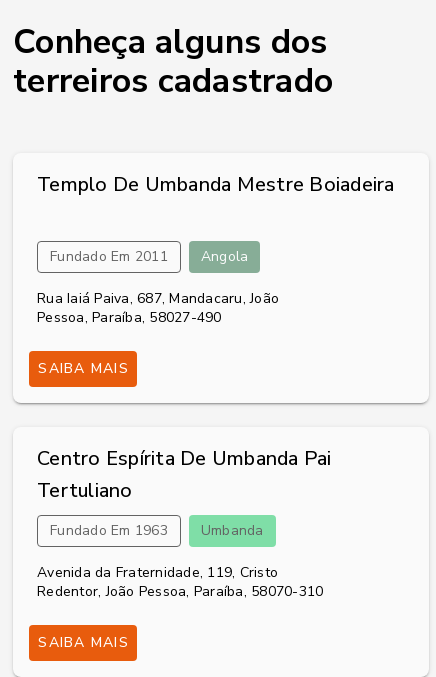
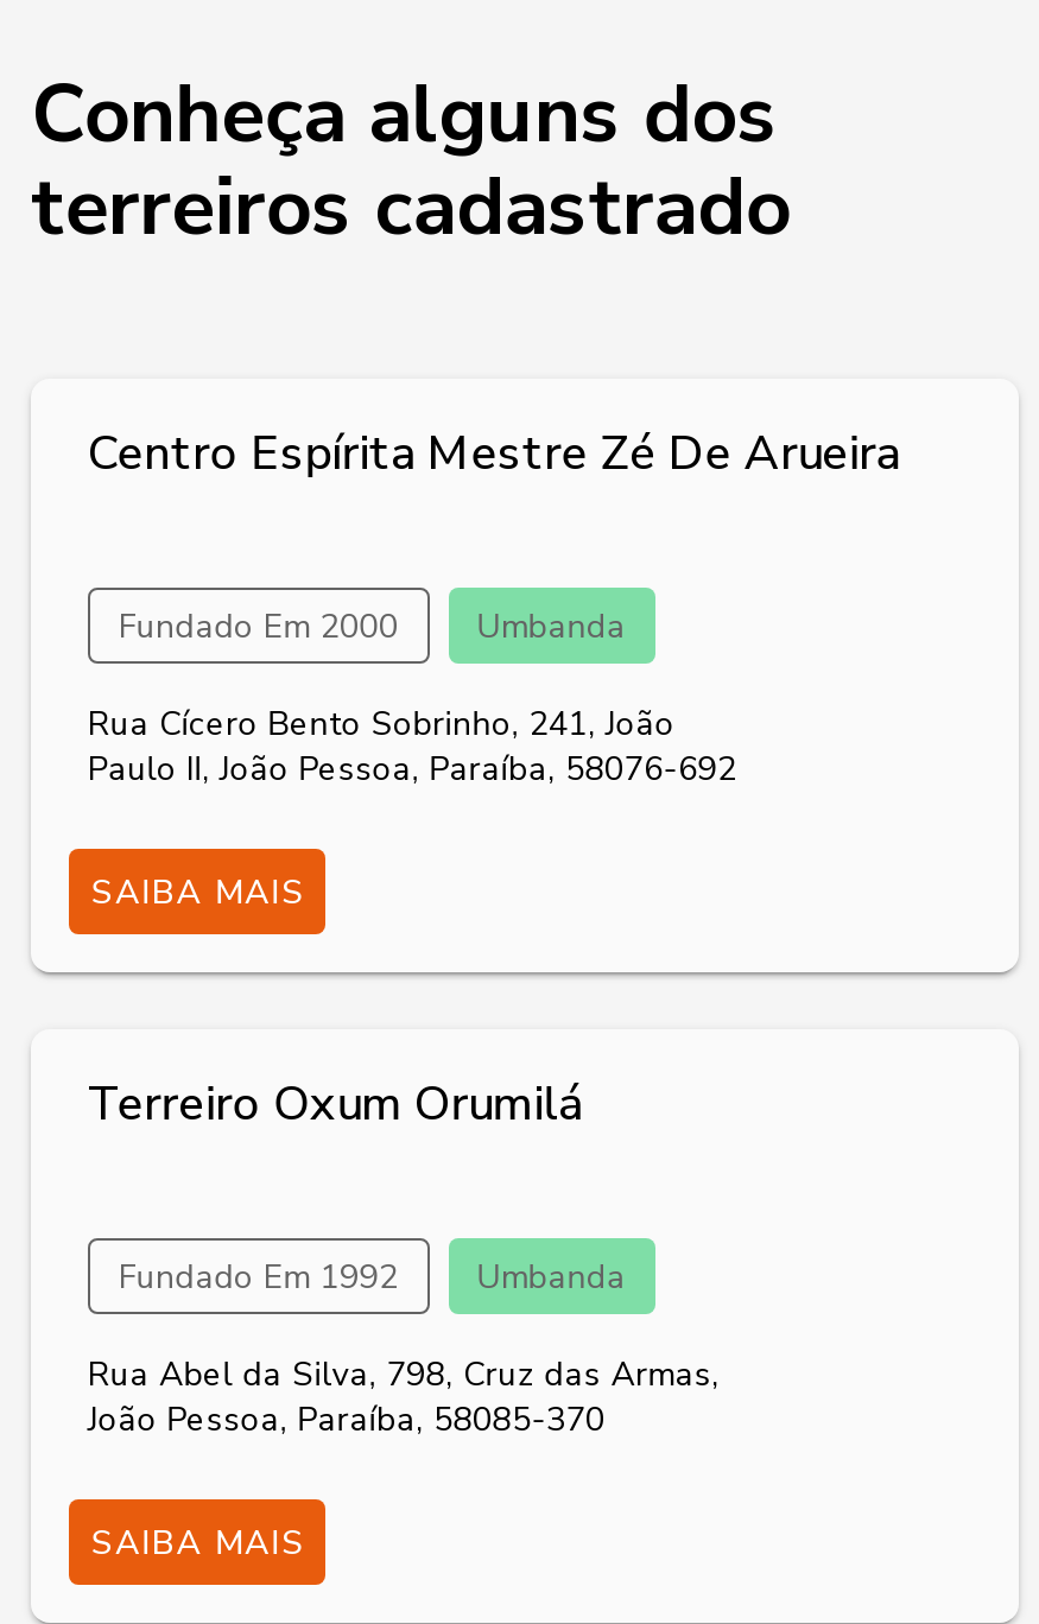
[37,171,394,198] Templo De Umbanda Mestre Boiadeira -> [88,422,900,486] Centro Espírita Mestre Zé De Arueira
[50,247,248,266] Fundado Em 2011 | Angola -> [119,604,626,649] Fundado Em 2000 | Umbanda
[37,289,279,327] Rua Iaiá Paiva, 687, Mandacaru, João | Pessoa, Paraíba, 58027-490 -> [88,702,737,792] Rua Cícero Bento Sobrinho, 241, João | Paulo II, João Pessoa, Paraíba, 58076-692
[37,445,331,504] Centro Espírita De Umbanda Pai | Tertuliano -> [88,1072,582,1137] Terreiro Oxum Orumilá
[50,521,263,540] Fundado Em 1963 Umbanda -> [119,1254,626,1299] Fundado Em 1992 Umbanda
[37,563,323,601] Avenida da Fraternidade, 119, Cristo | Redentor, João Pessoa, Paraíba, 58070-310 -> [88,1353,719,1443] Rua Abel da Silva, 798, Cruz das Armas, | João Pessoa, Paraíba, 58085-370

